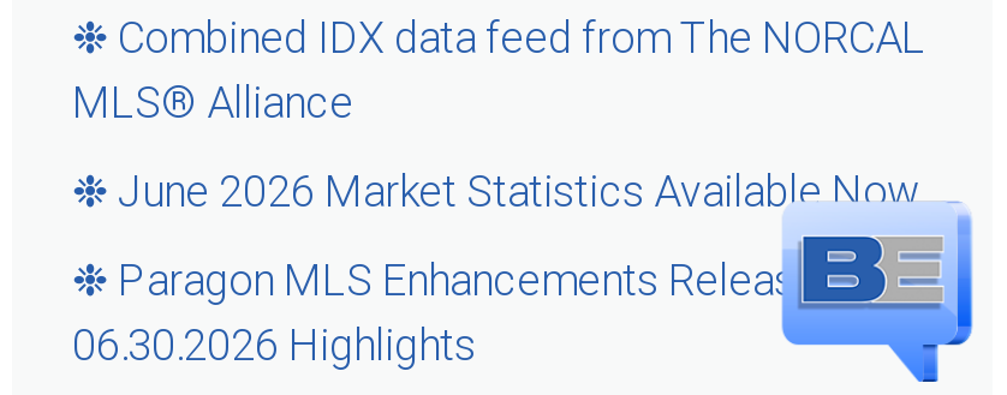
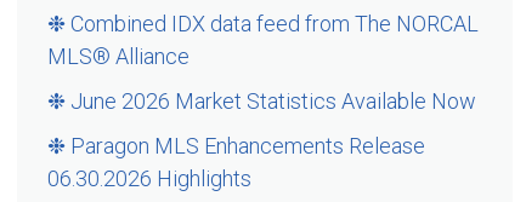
[779,199,976,384] [image] -> none

